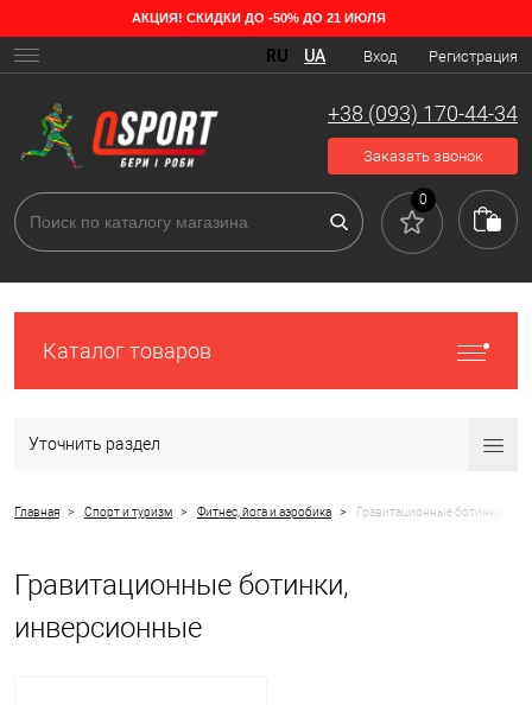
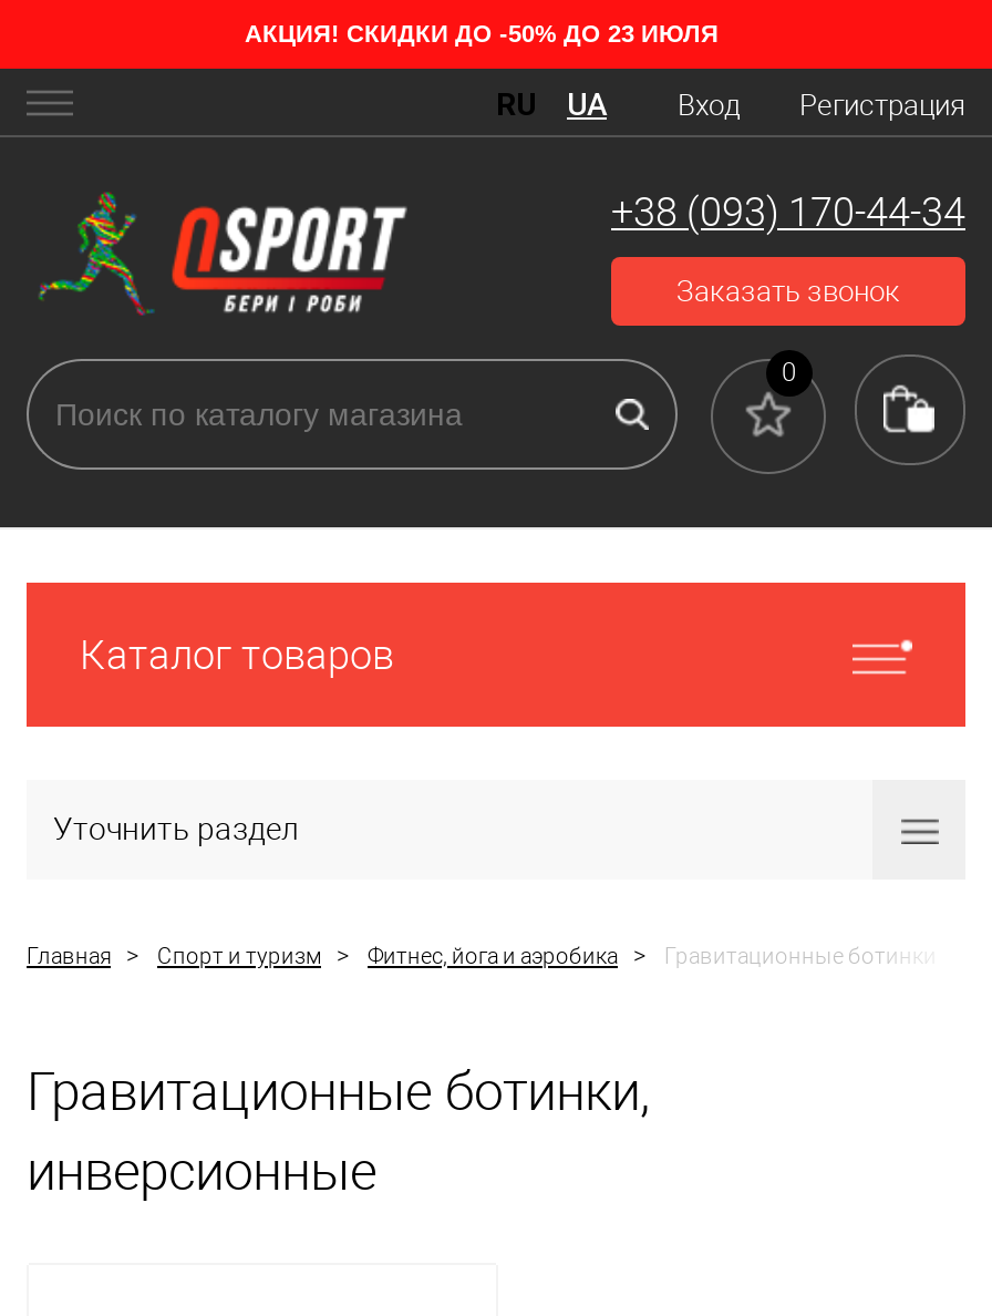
[131,11,389,25] АКЦИЯ! СКИДКИ ДО -50% ДО 21 ИЮЛЯ -> [245,20,725,47] АКЦИЯ! СКИДКИ ДО -50% ДО 23 ИЮЛЯ

